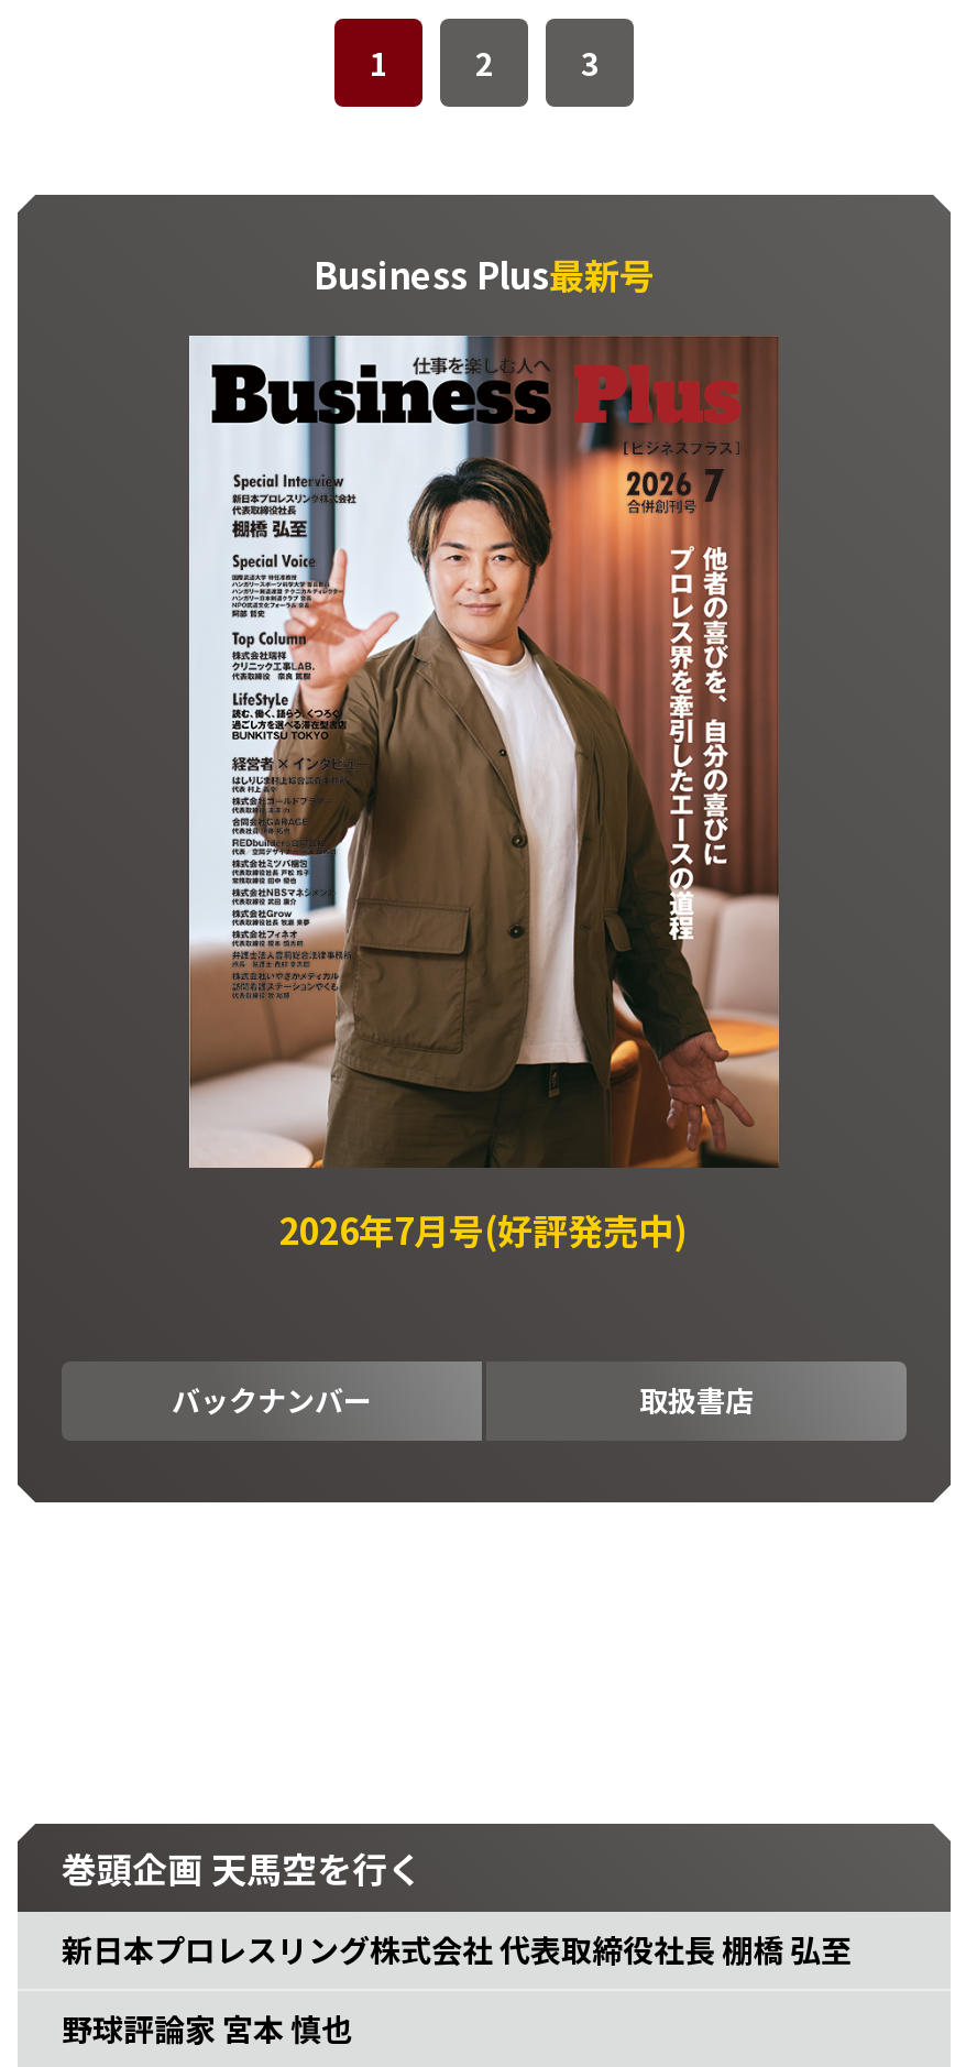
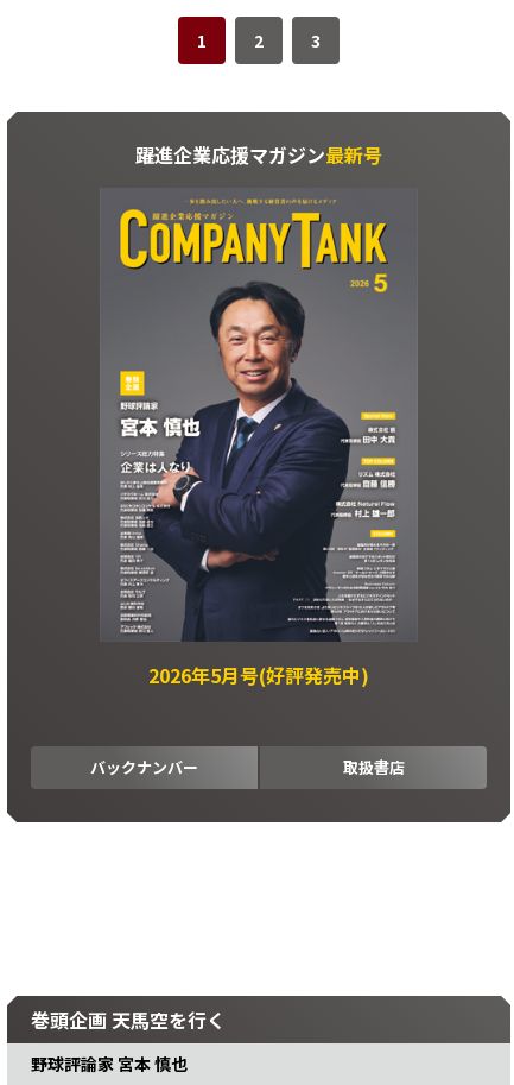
[314,248,655,301] Business Plus最新号 -> [135,140,382,169] 躍進企業応援マガジン最新号
[187,333,781,1256] [image] | 2026年7月号(好評発売中) -> [100,193,418,690] [image] | 2026年5月号(好評発売中)
[62,1927,852,1971] 新日本プロレスリング株式会社 代表取締役社長 棚橋 弘至 -> none

